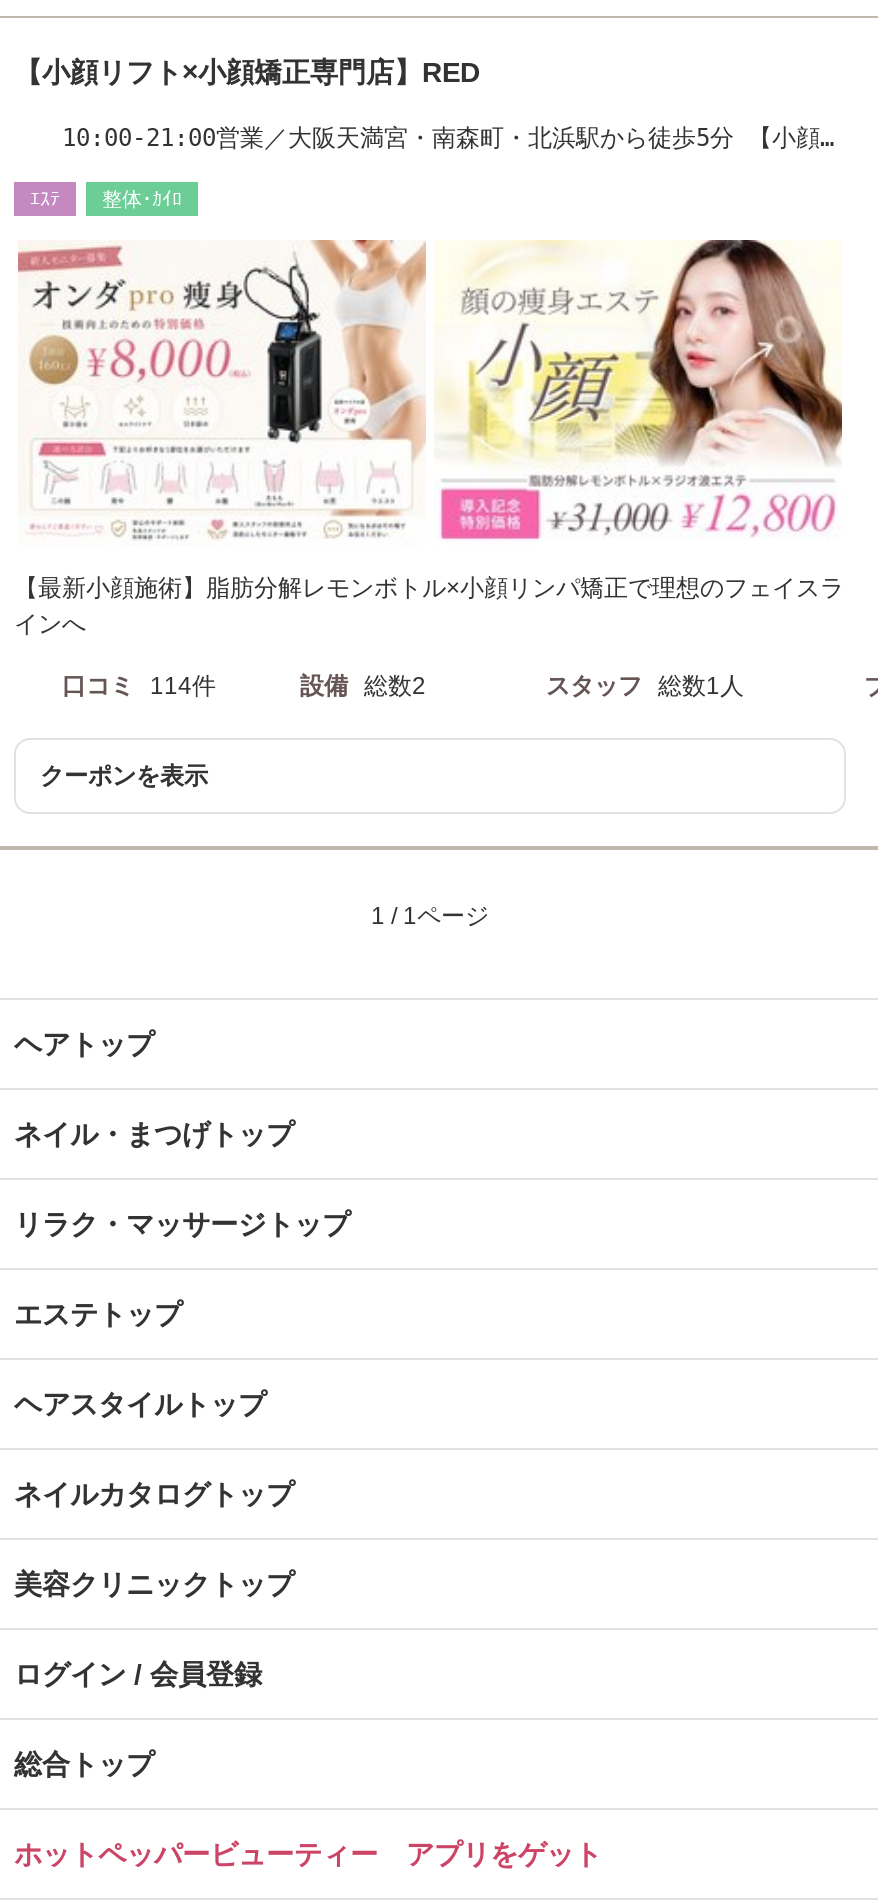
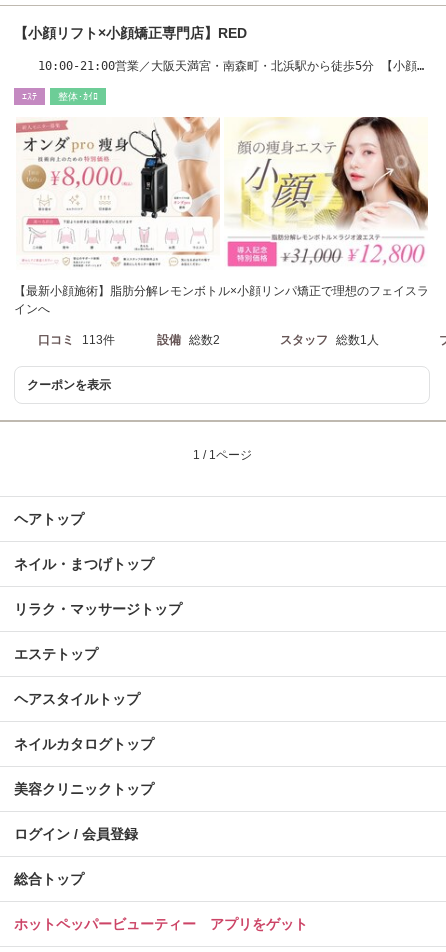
[62,672,216,700] 口コミ 114件 -> [38,333,115,347] 口コミ 113件

